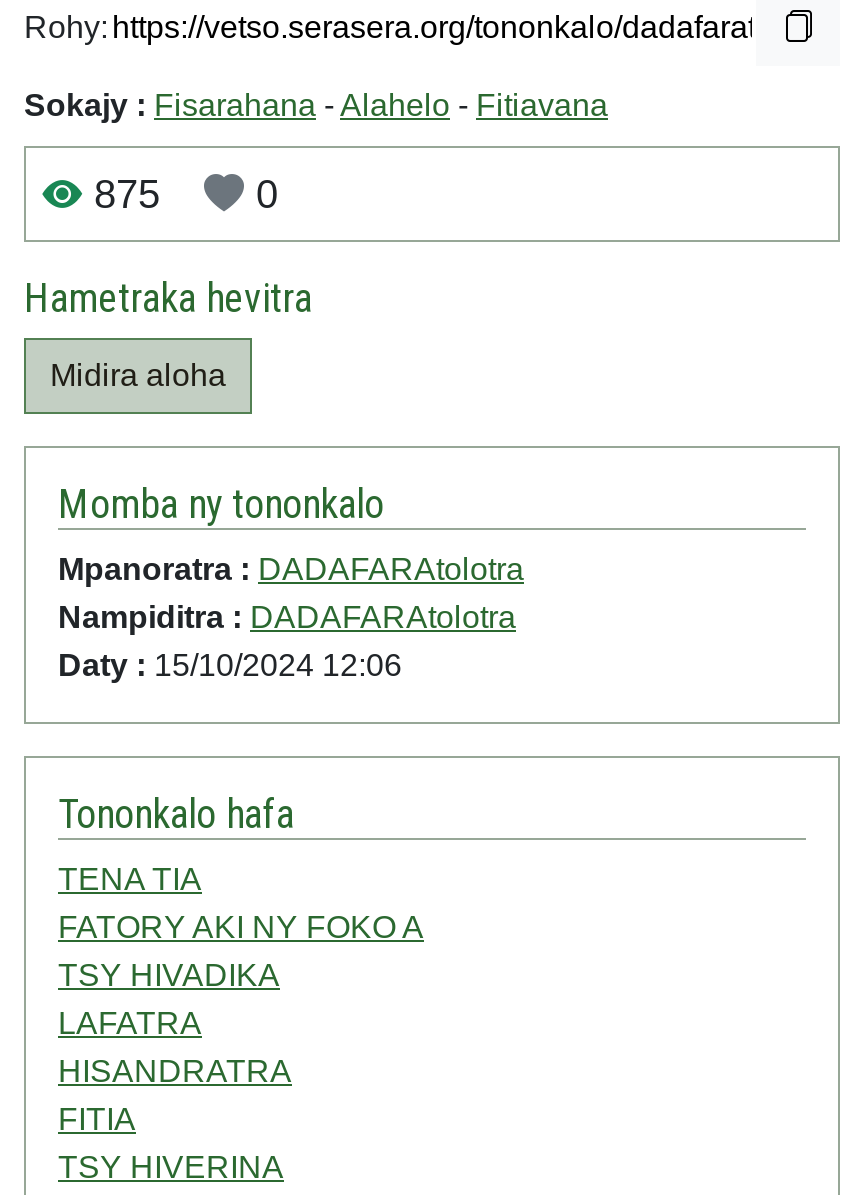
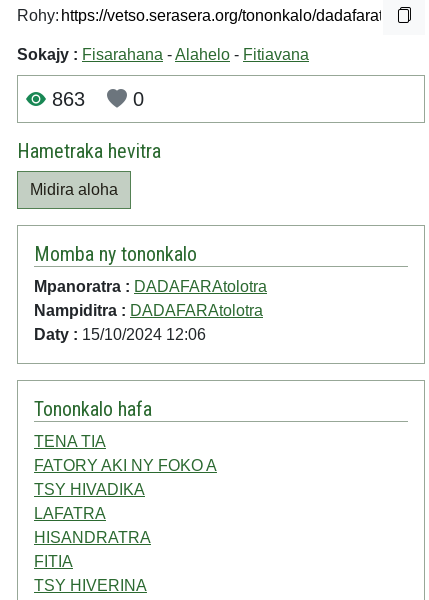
[82,173,278,217] 875 0 -> [46,88,144,110] 863 0

